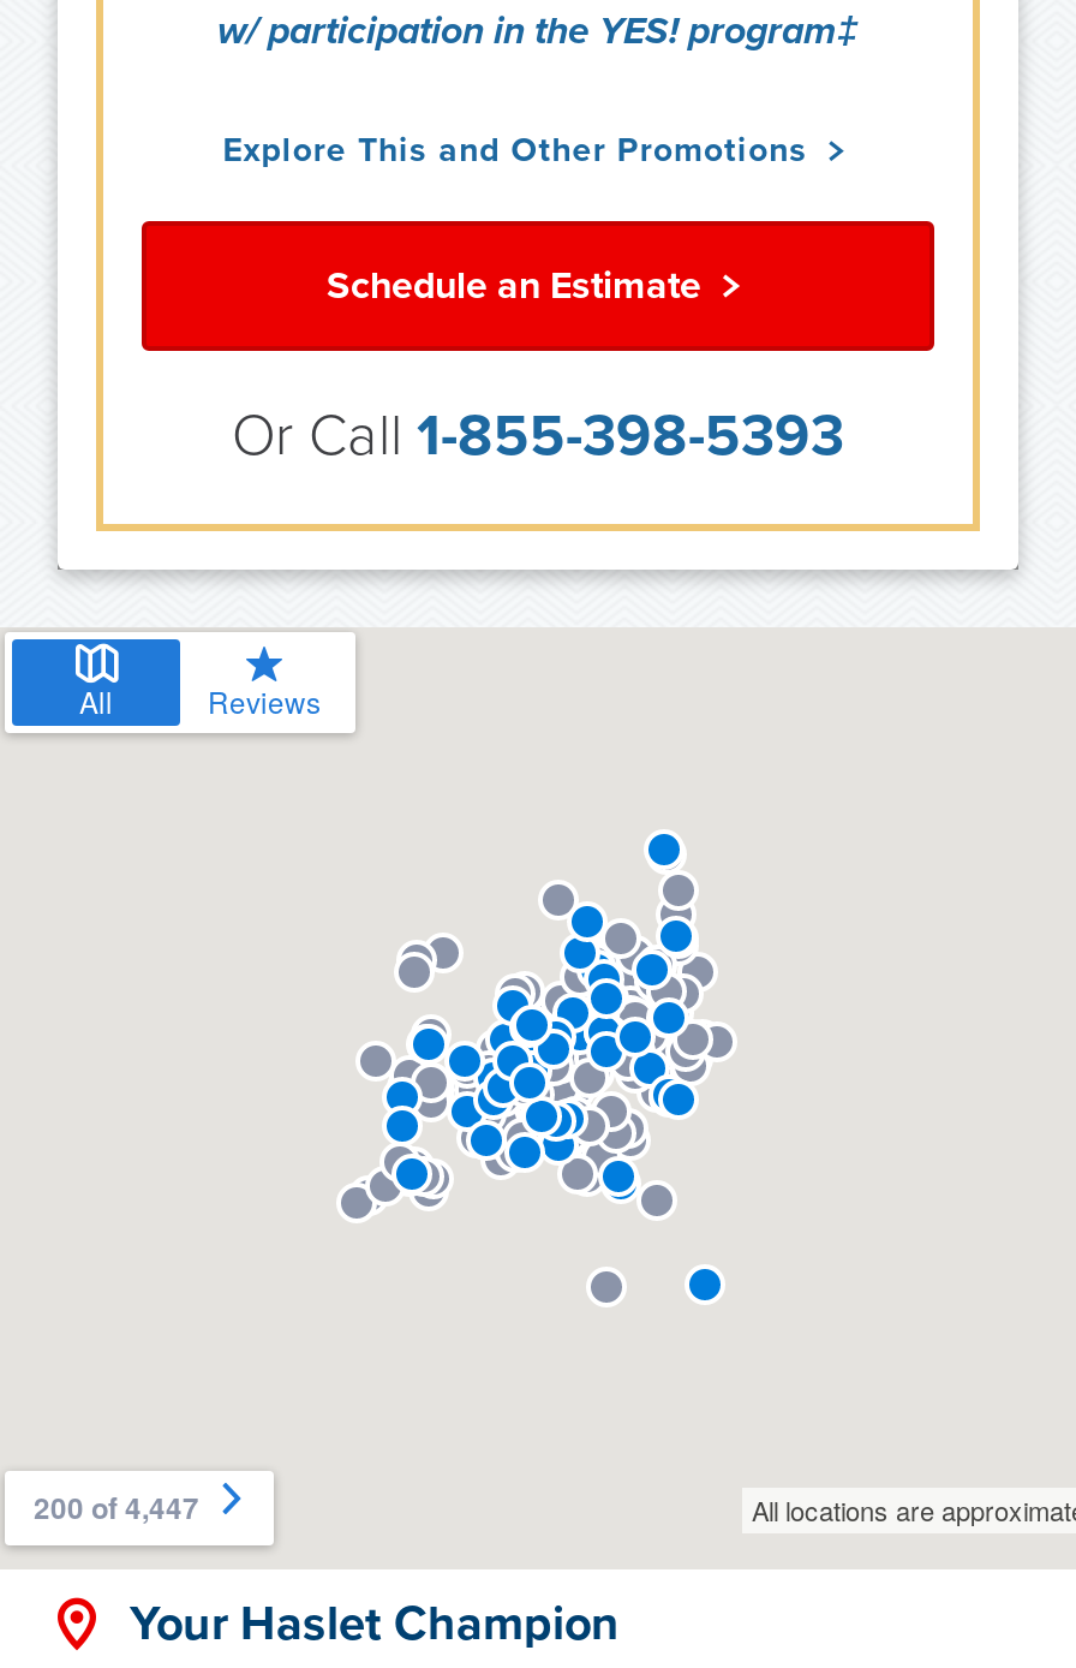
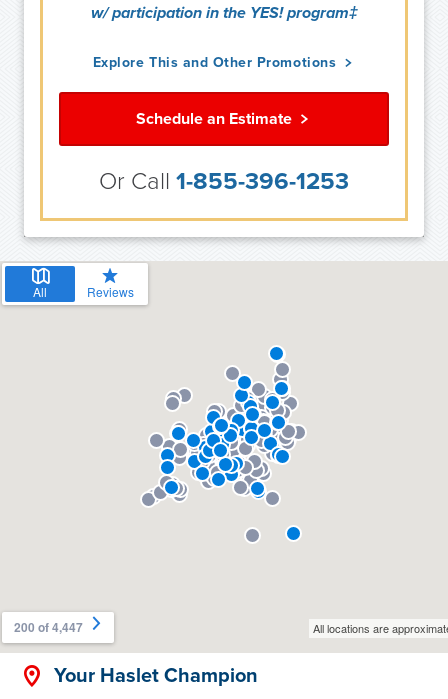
[232,400,844,470] Or Call 1-855-398-5393 -> [99,166,349,195] Or Call 1-855-396-1253

